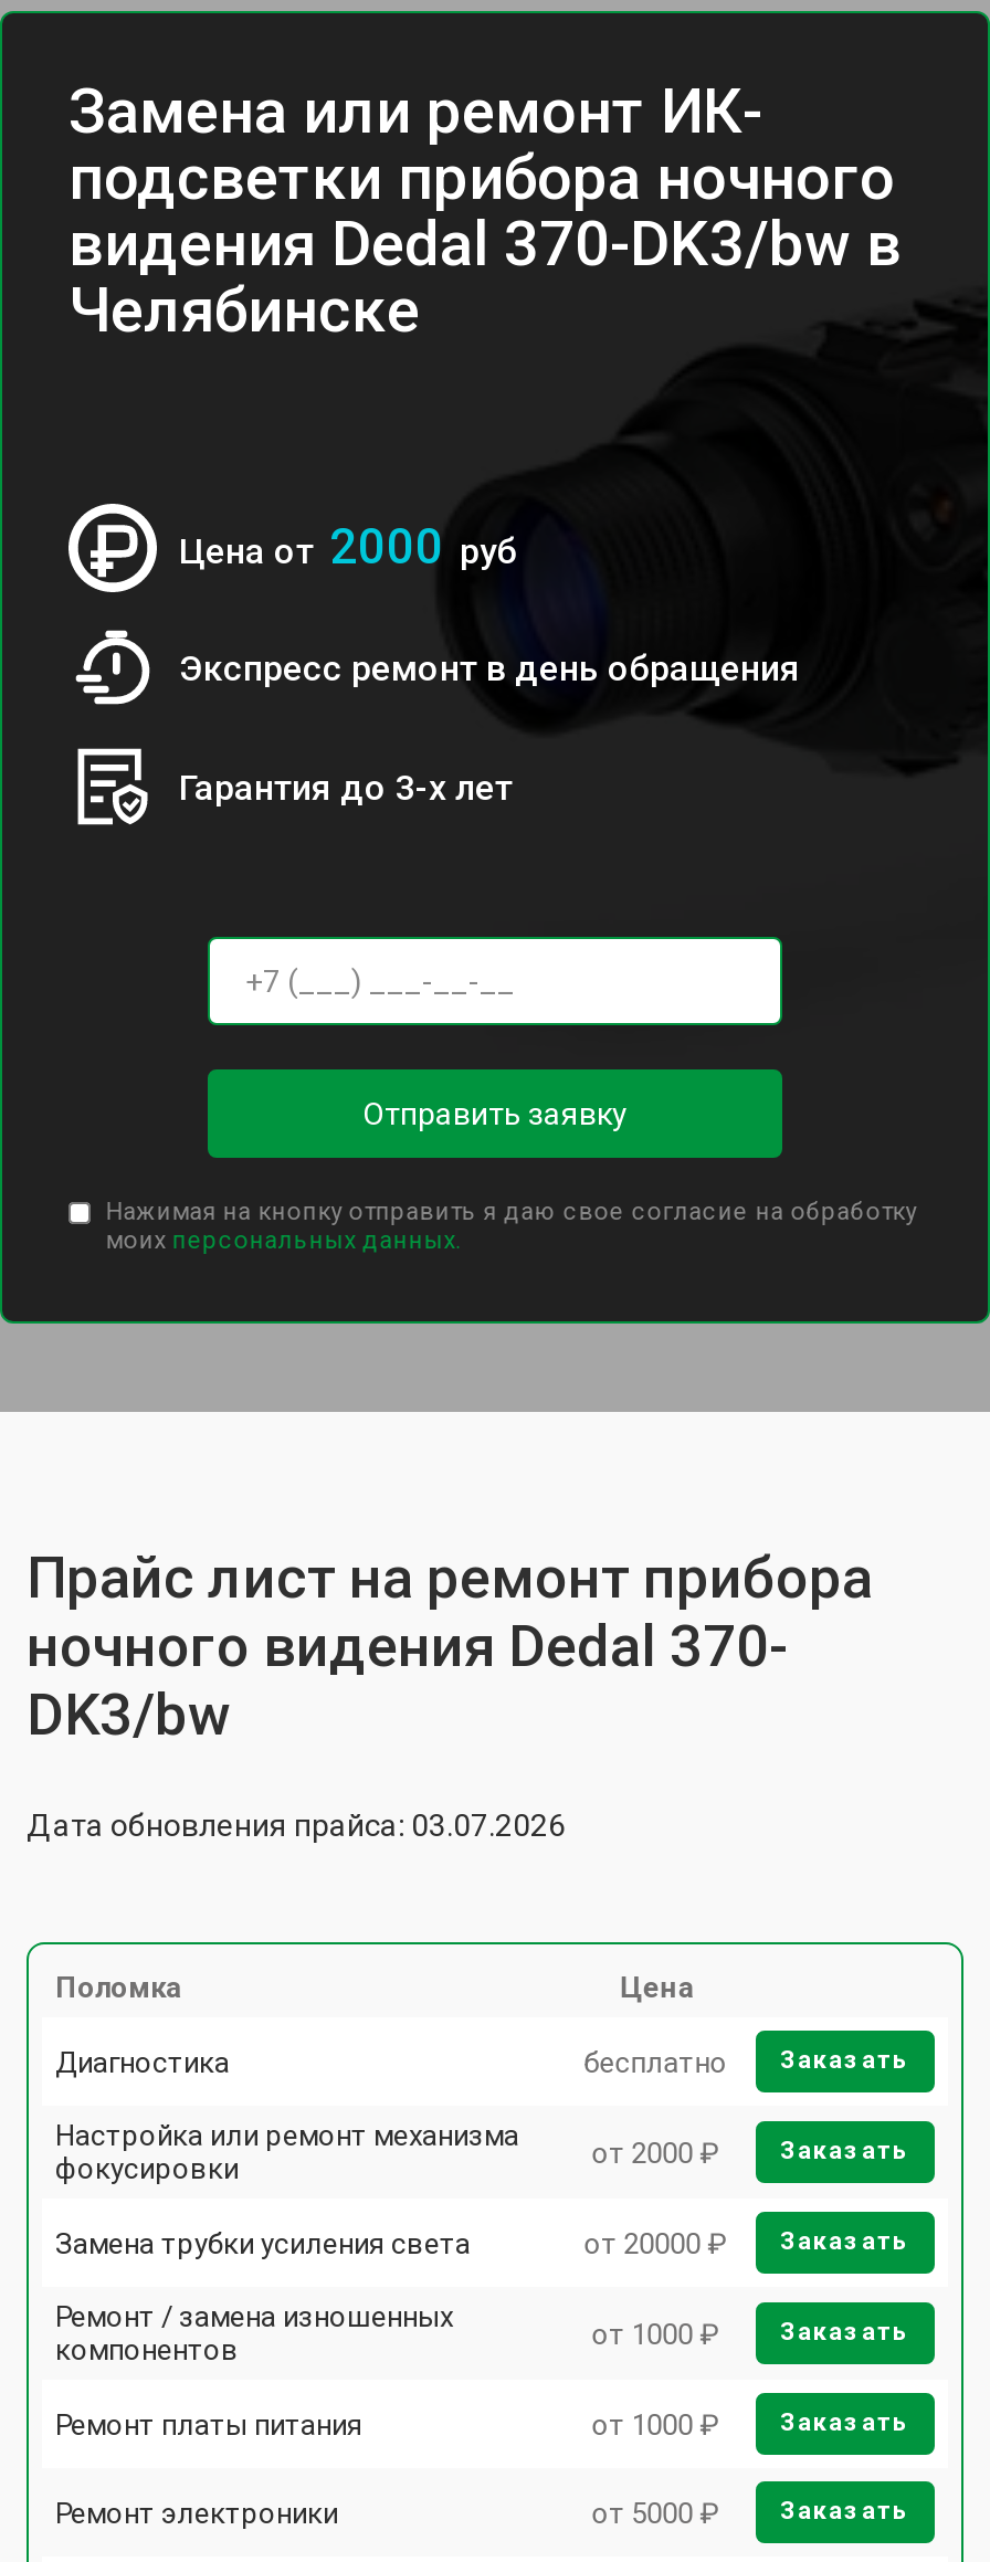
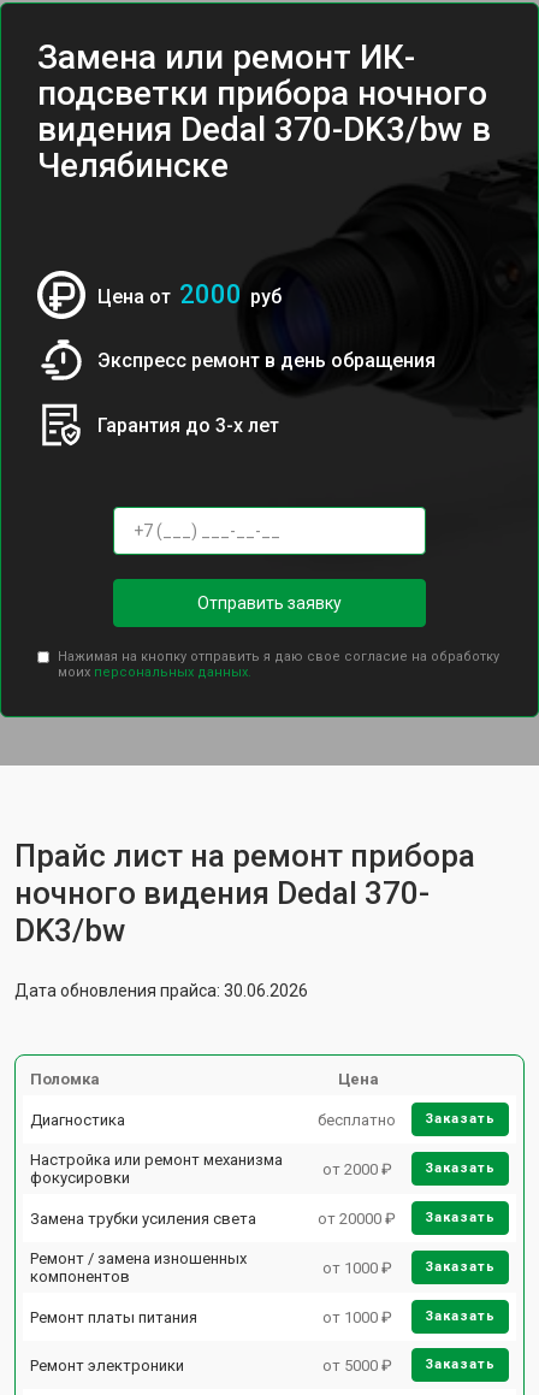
[27,1807,566,1843] Дата обновления прайса: 03.07.2026 -> [14,981,308,1000] Дата обновления прайса: 30.06.2026

